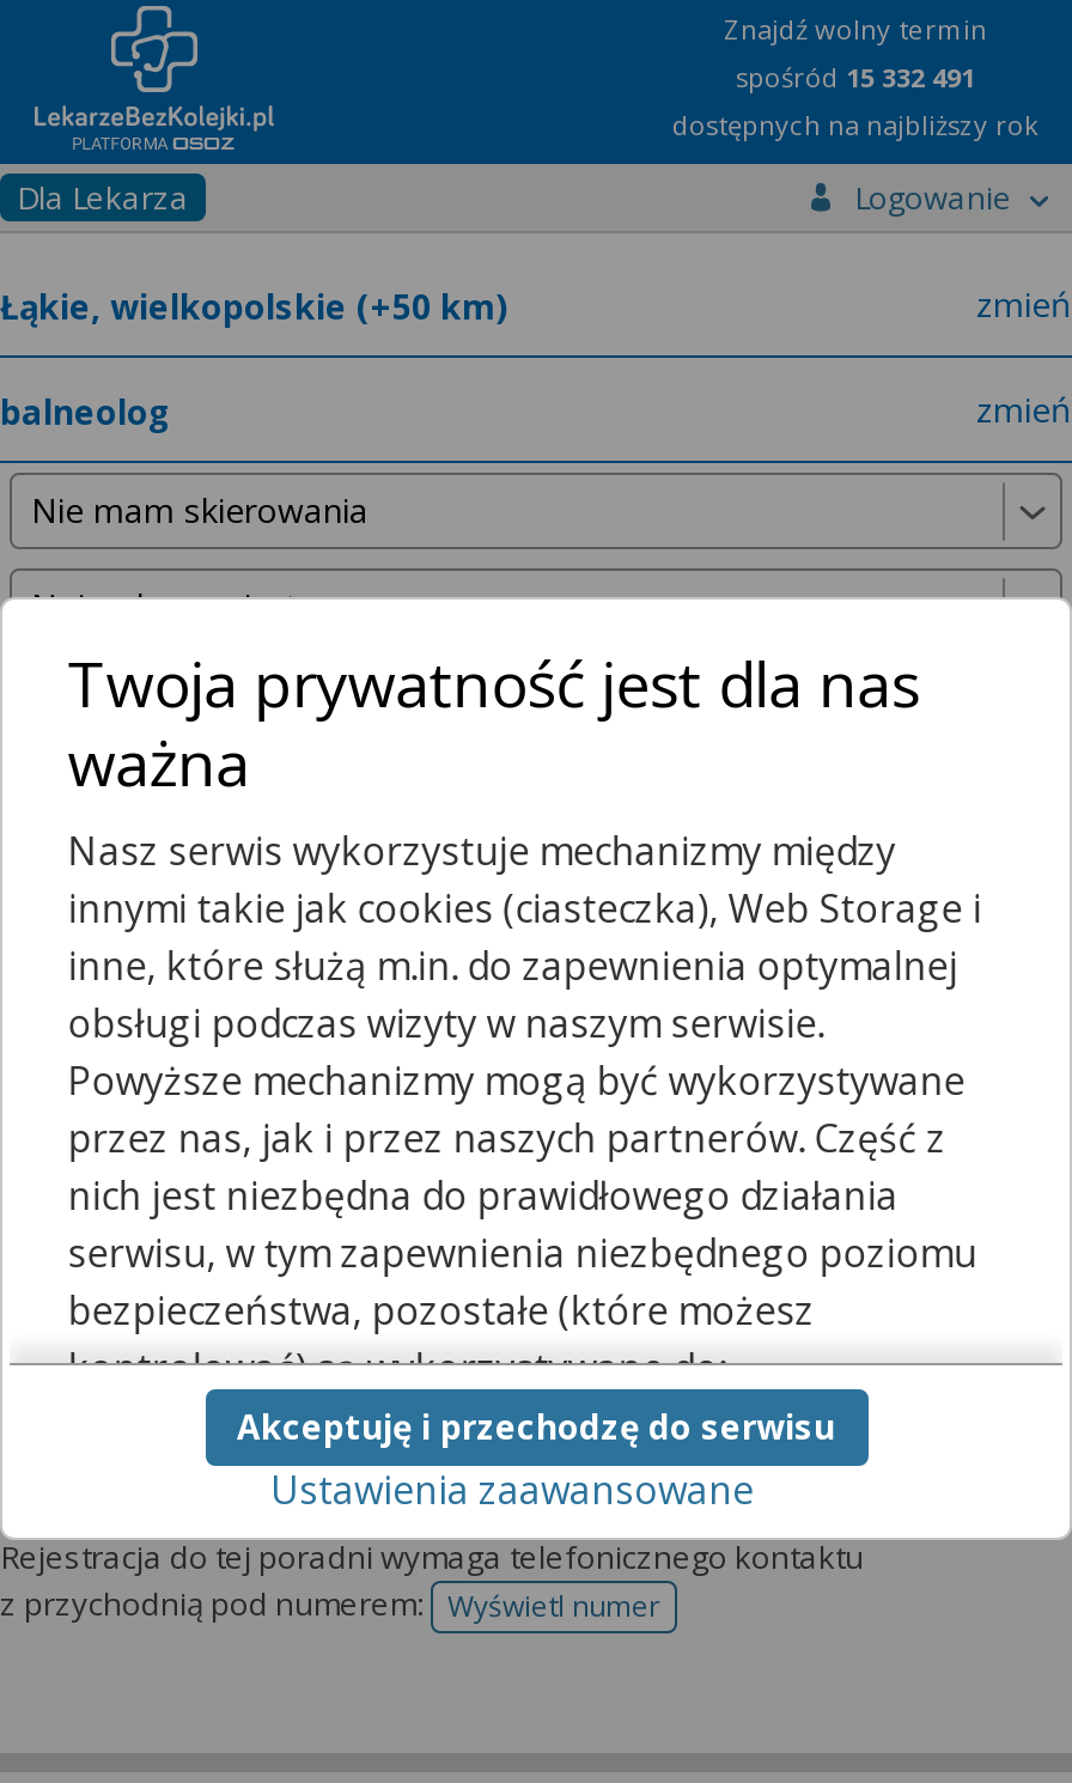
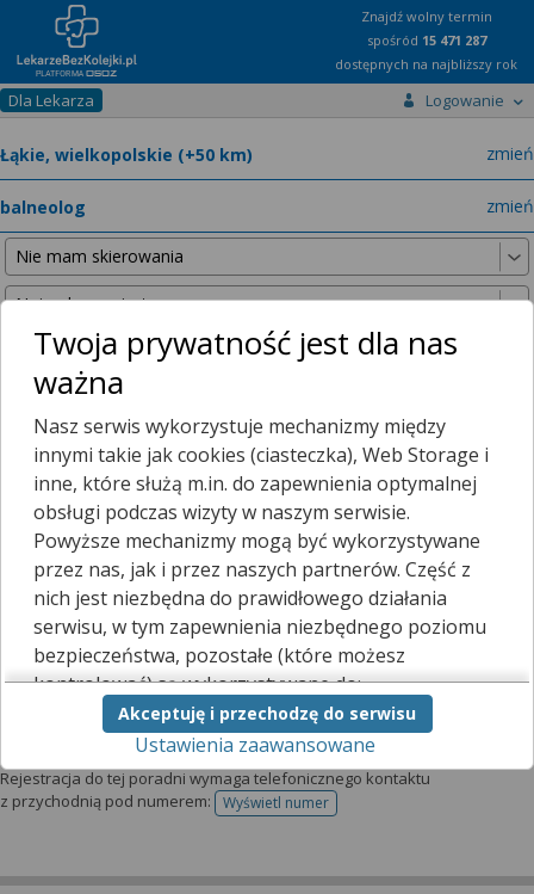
[736,59,975,95] spośród 15 332 491 -> [367,31,486,49] spośród 15 471 287

